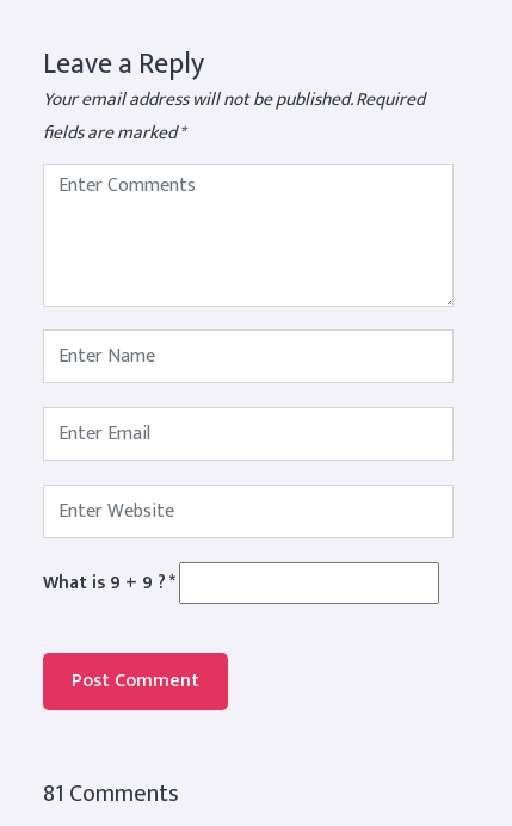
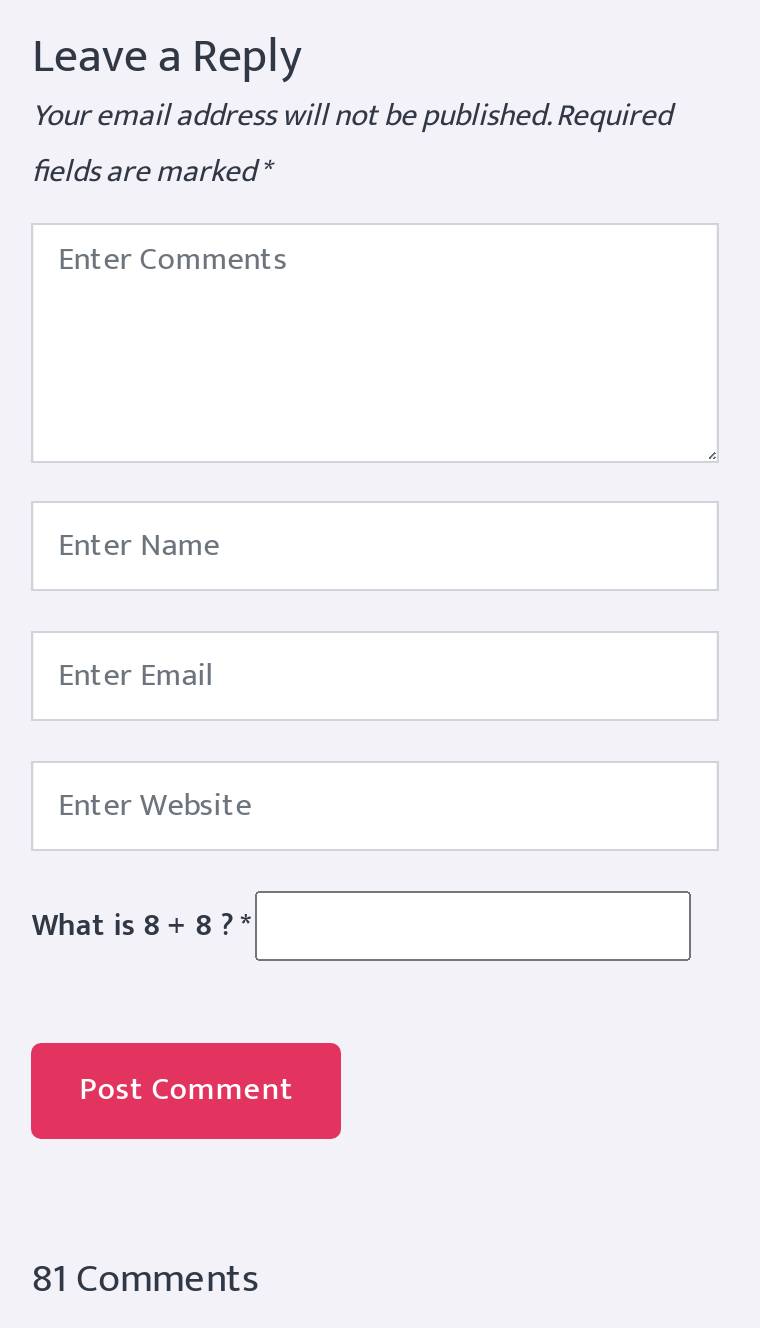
[43,567,176,598] What is 9 + 9 ?* -> [32,899,250,951] What is 8 + 8 ?*

